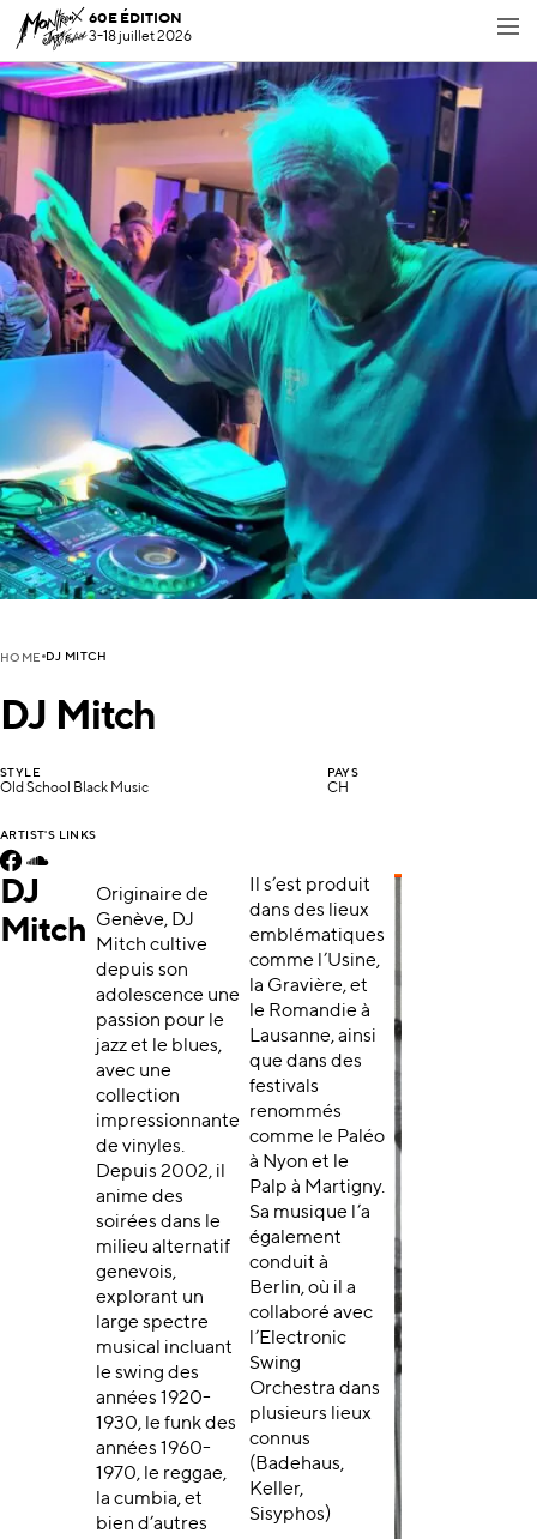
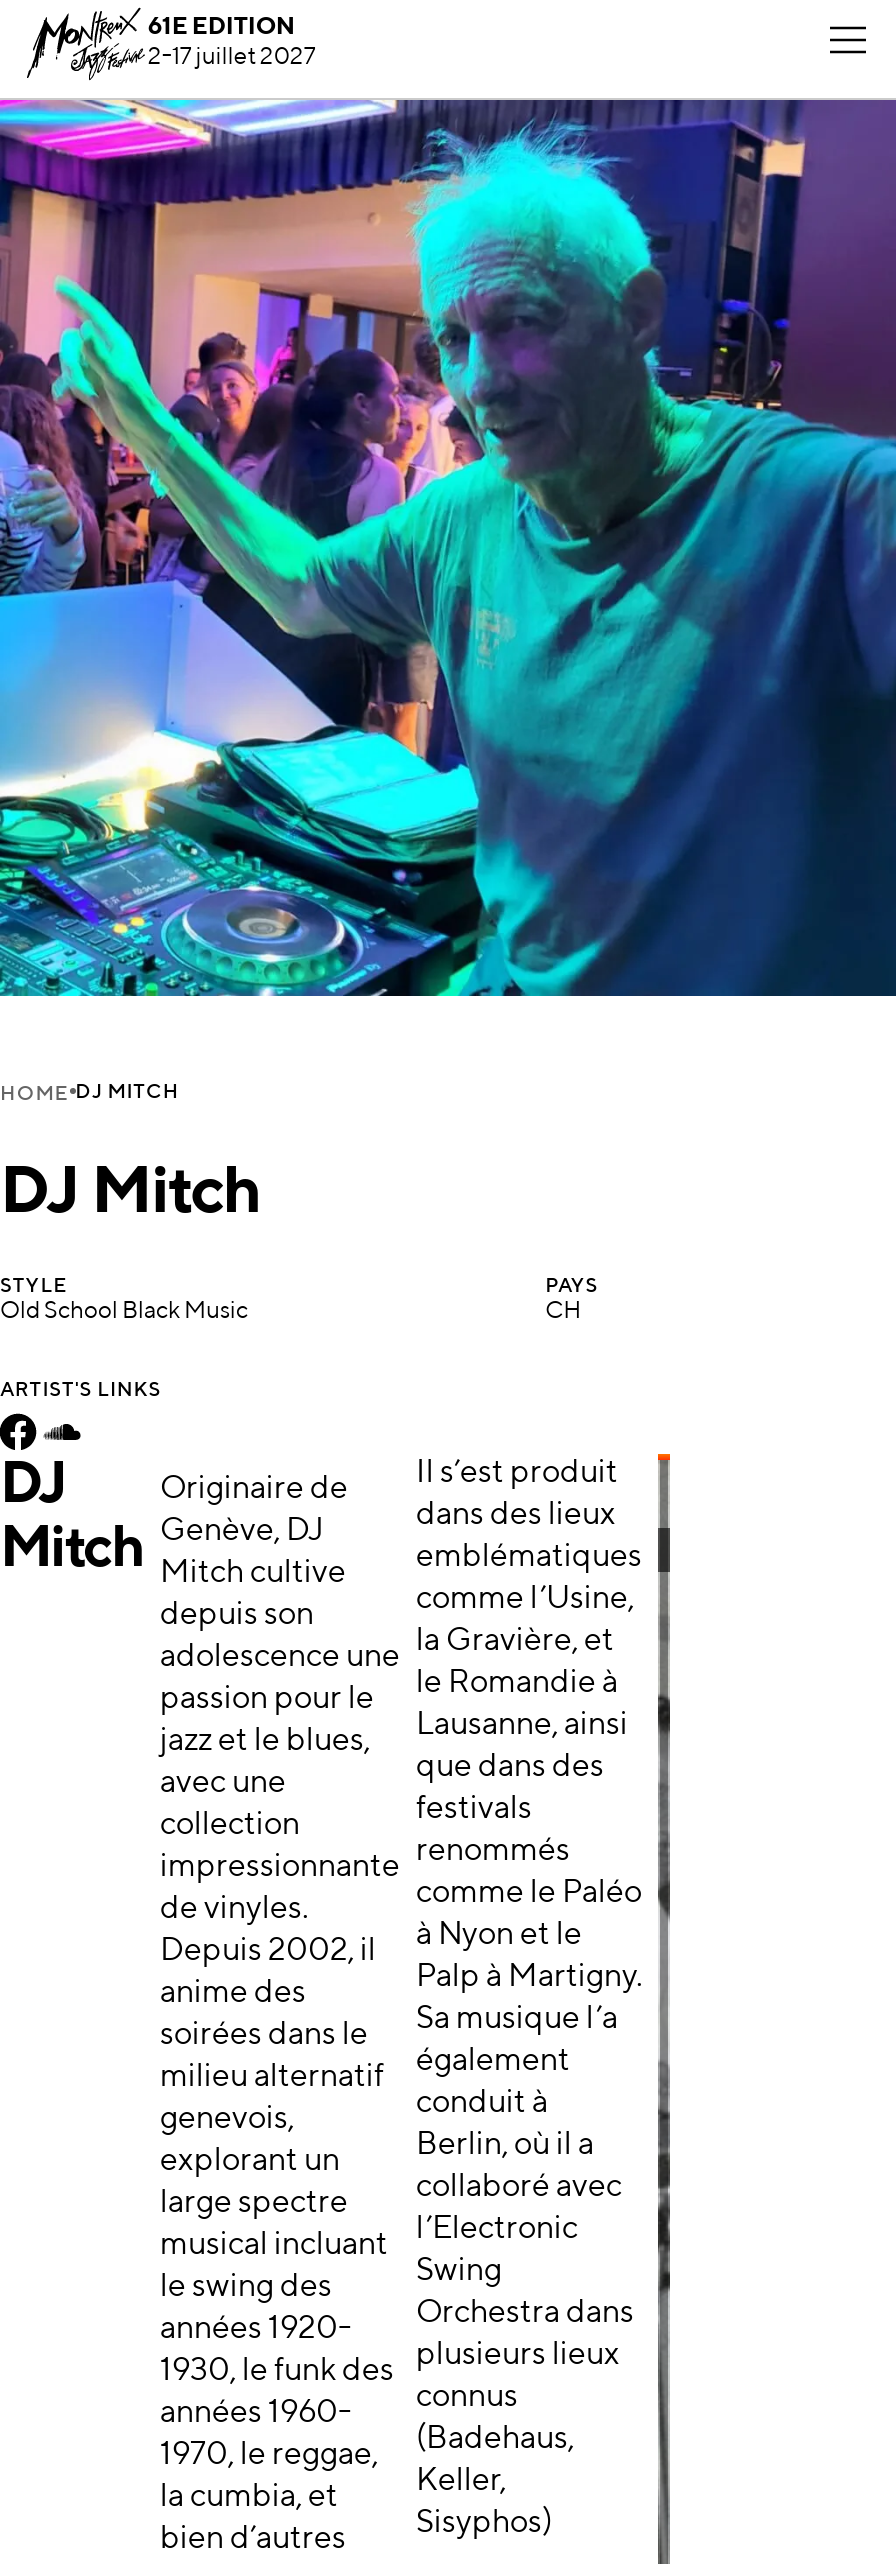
[89,12,192,44] 60E ÉDITION | 3-18 juillet 2026 -> [148,16,316,70] 61E EDITION | 2-17 juillet 2027

